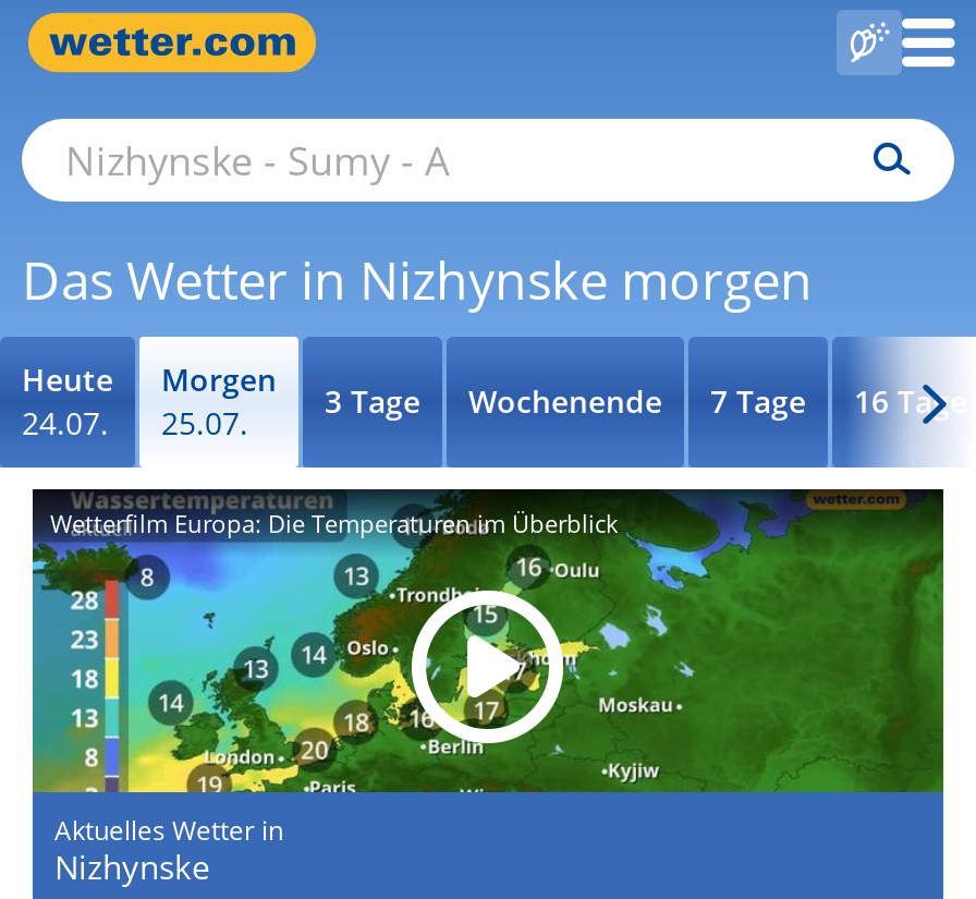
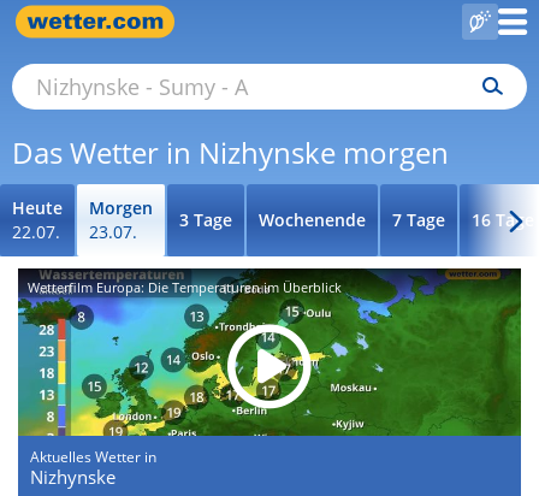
[22,402,109,444] 24.07. -> [12,220,60,243] 22.07.
[161,402,248,444] 25.07. -> [89,220,137,243] 23.07.

